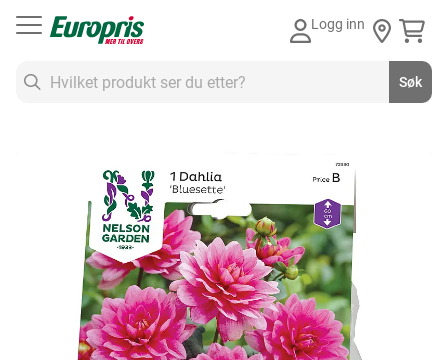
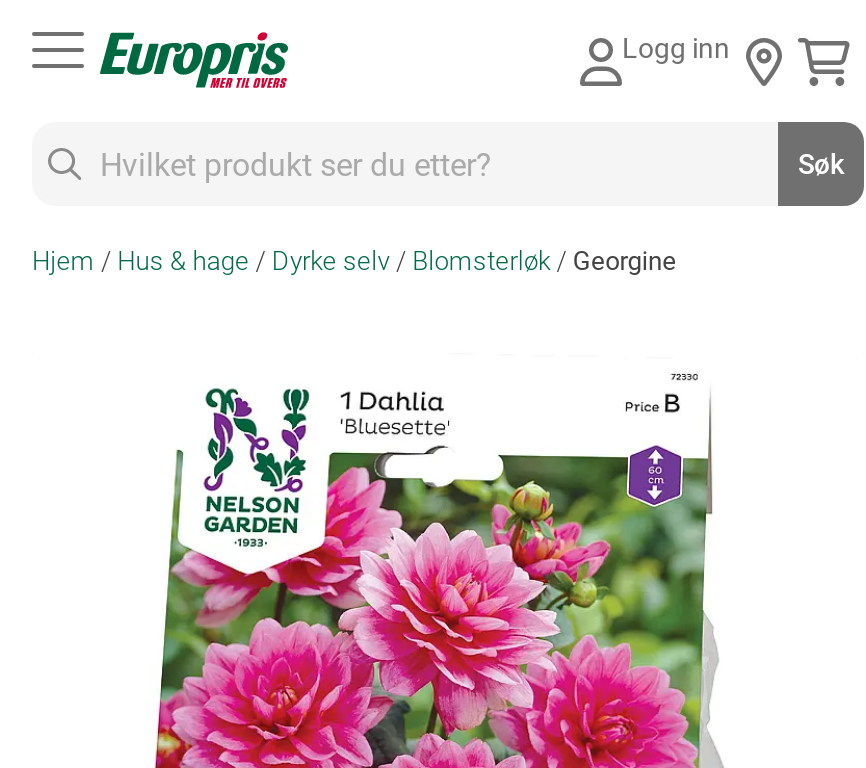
none -> [32,246,676,276] Hjem | Hus & hage | Dyrke selv | Blomsterløk | Georgine

